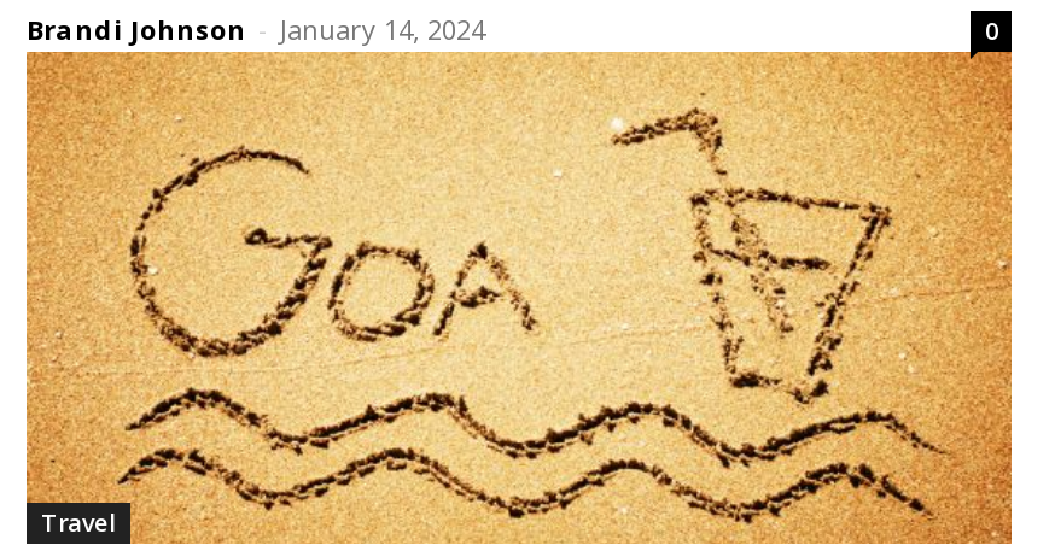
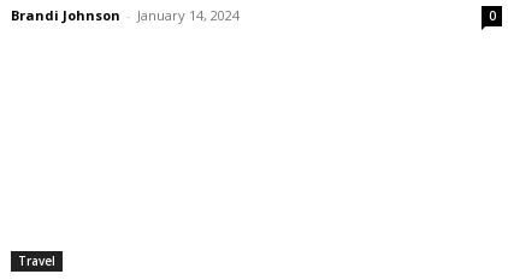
[24,49,1014,546] [image] -> none

